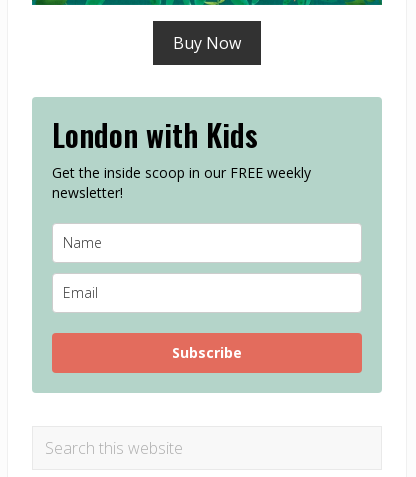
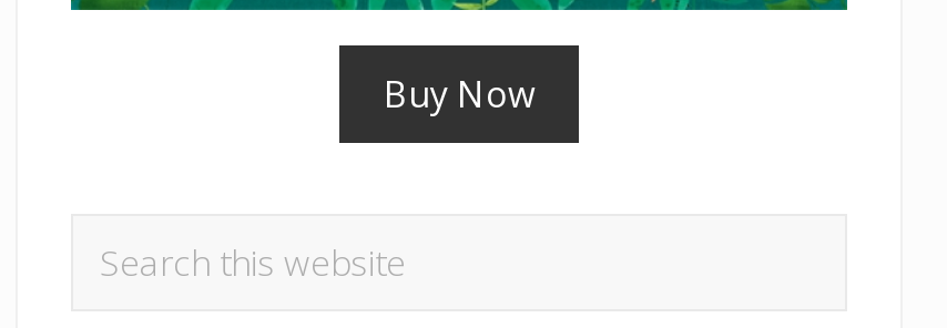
[32,97,382,393] [image] | London with Kids | Get the inside scoop in our FREE weekly | newsletter! -> none
[172,343,242,362] Subscribe -> none

